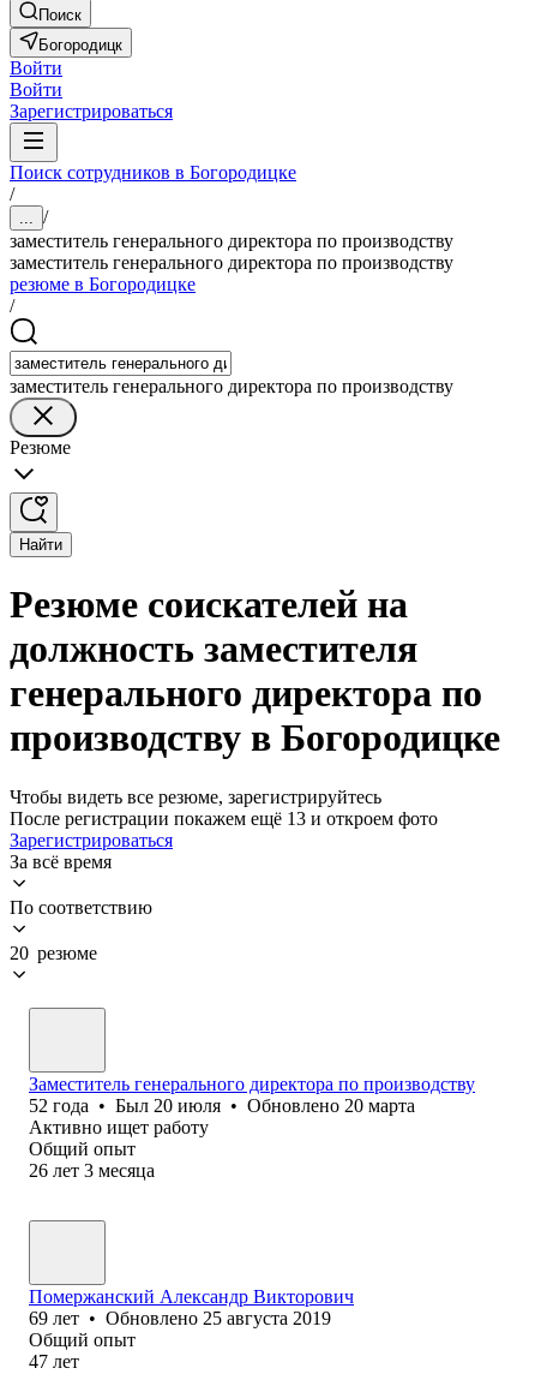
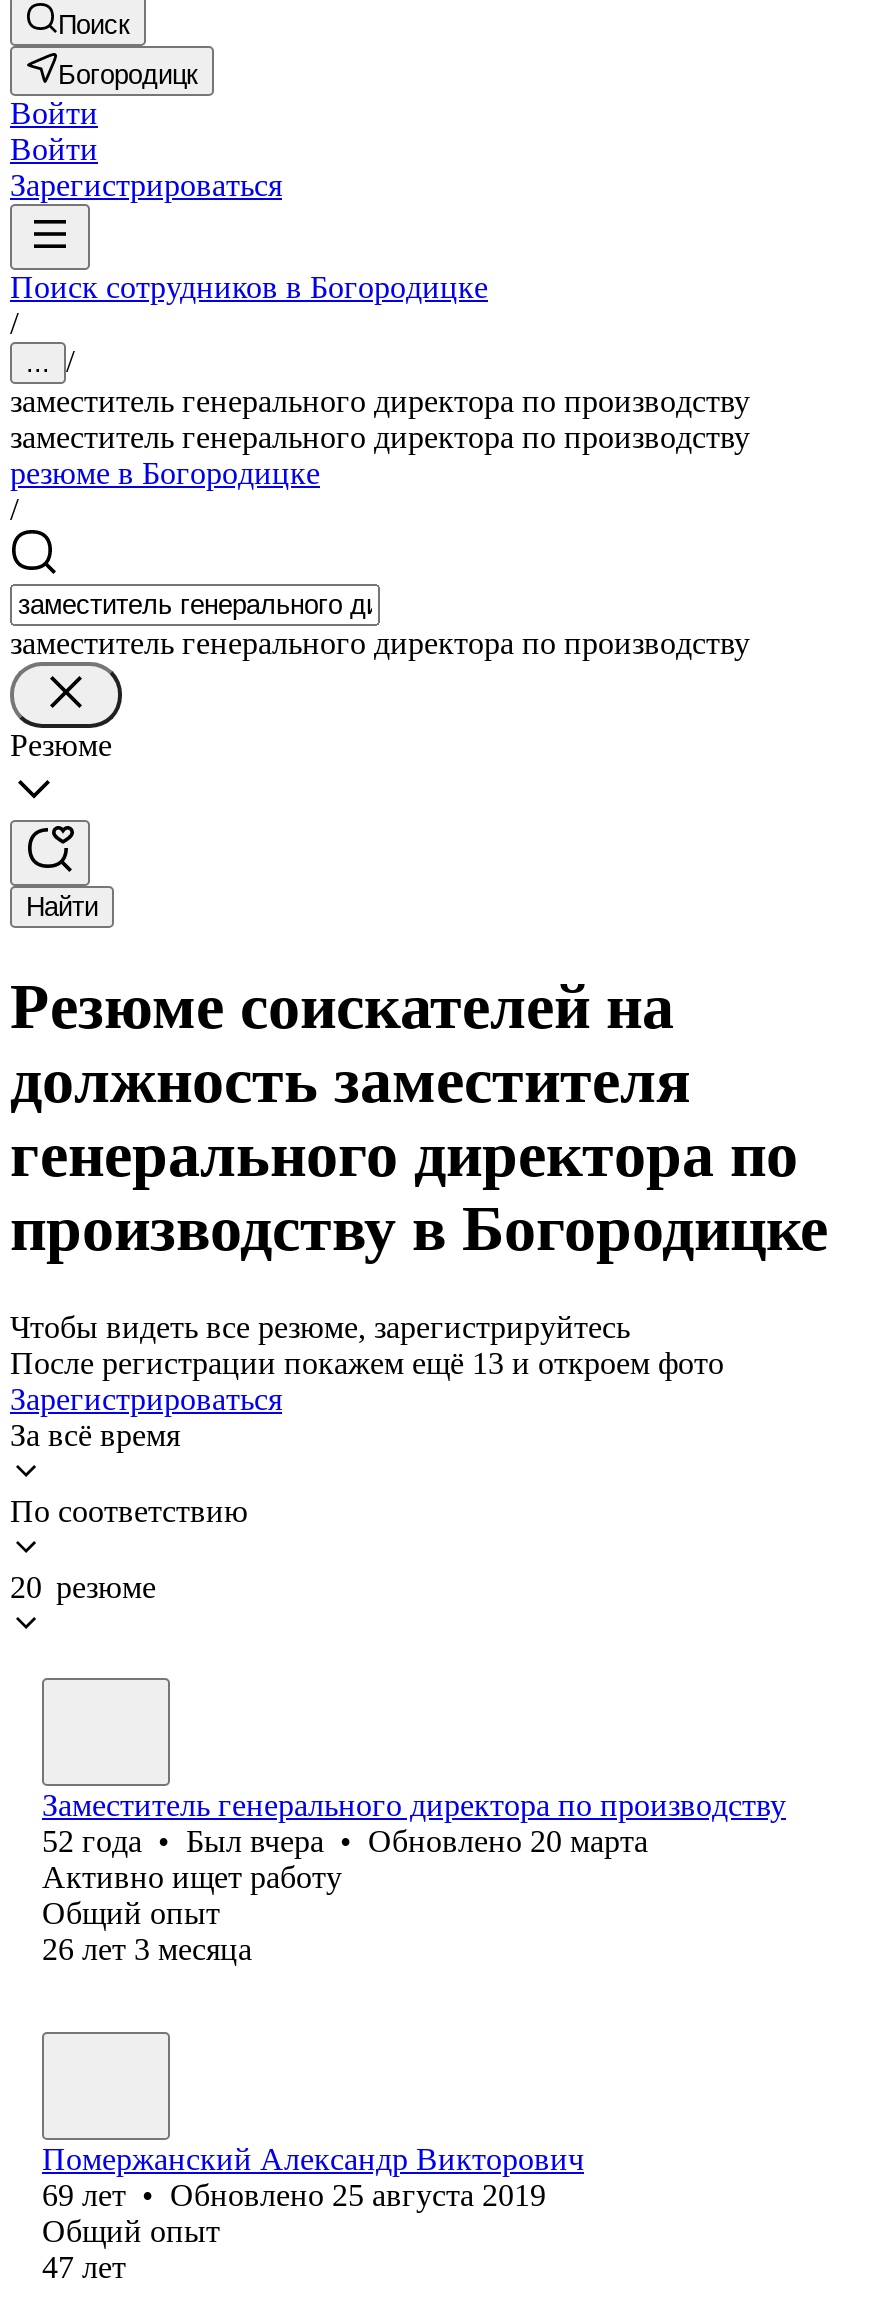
[29,1095,415,1116] 52 года • Был 20 июля • Обновлено20 марта -> [42,1824,648,1858] 52 года • Был вчера • Обновлено20 марта

